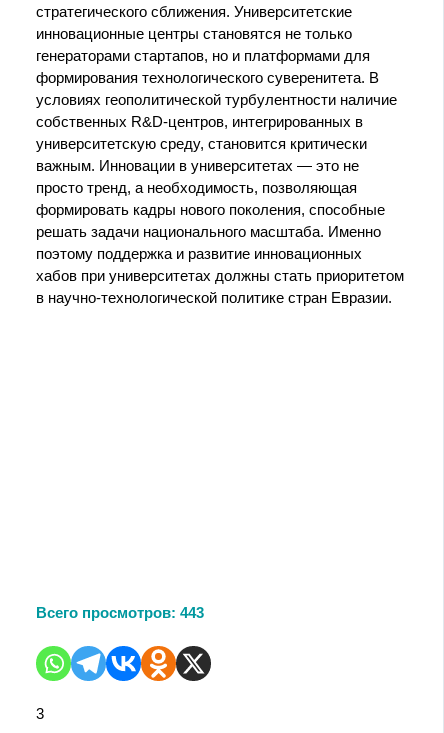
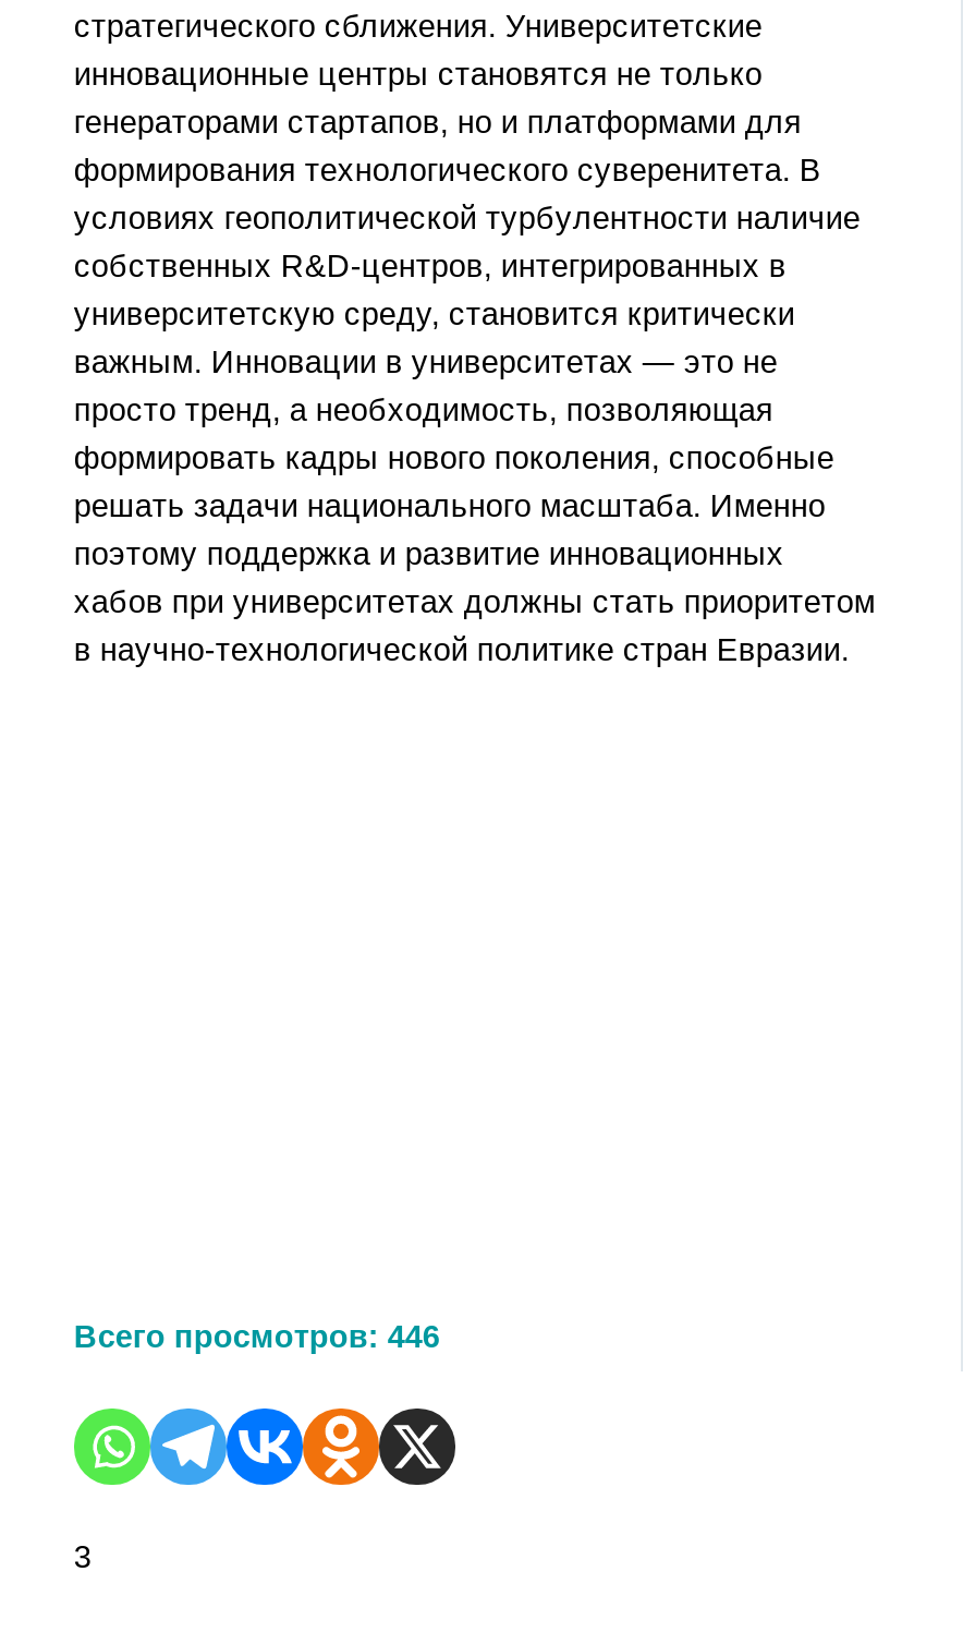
[36,605,204,621] Всего просмотров: 443 -> [74,1319,440,1354] Всего просмотров: 446

